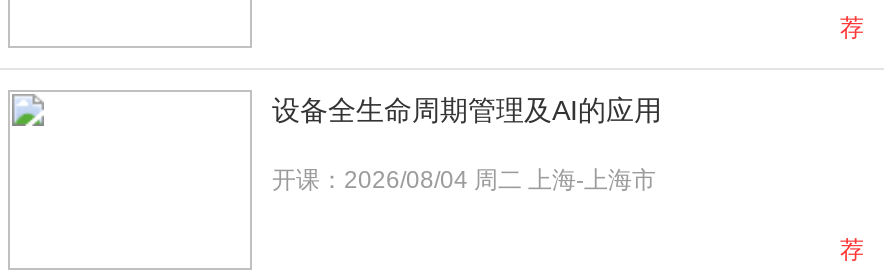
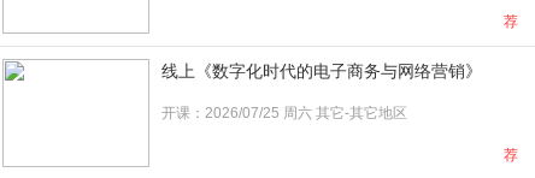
[272,94,662,126] 设备全生命周期管理及AI的应用 -> [161,61,482,81] 线上《数字化时代的电子商务与网络营销》
[272,166,656,194] 开课：2026/08/04 周二 上海-上海市 -> [161,105,407,121] 开课：2026/07/25 周六 其它-其它地区

